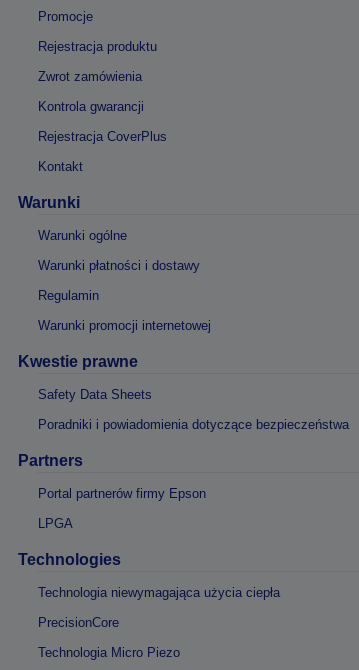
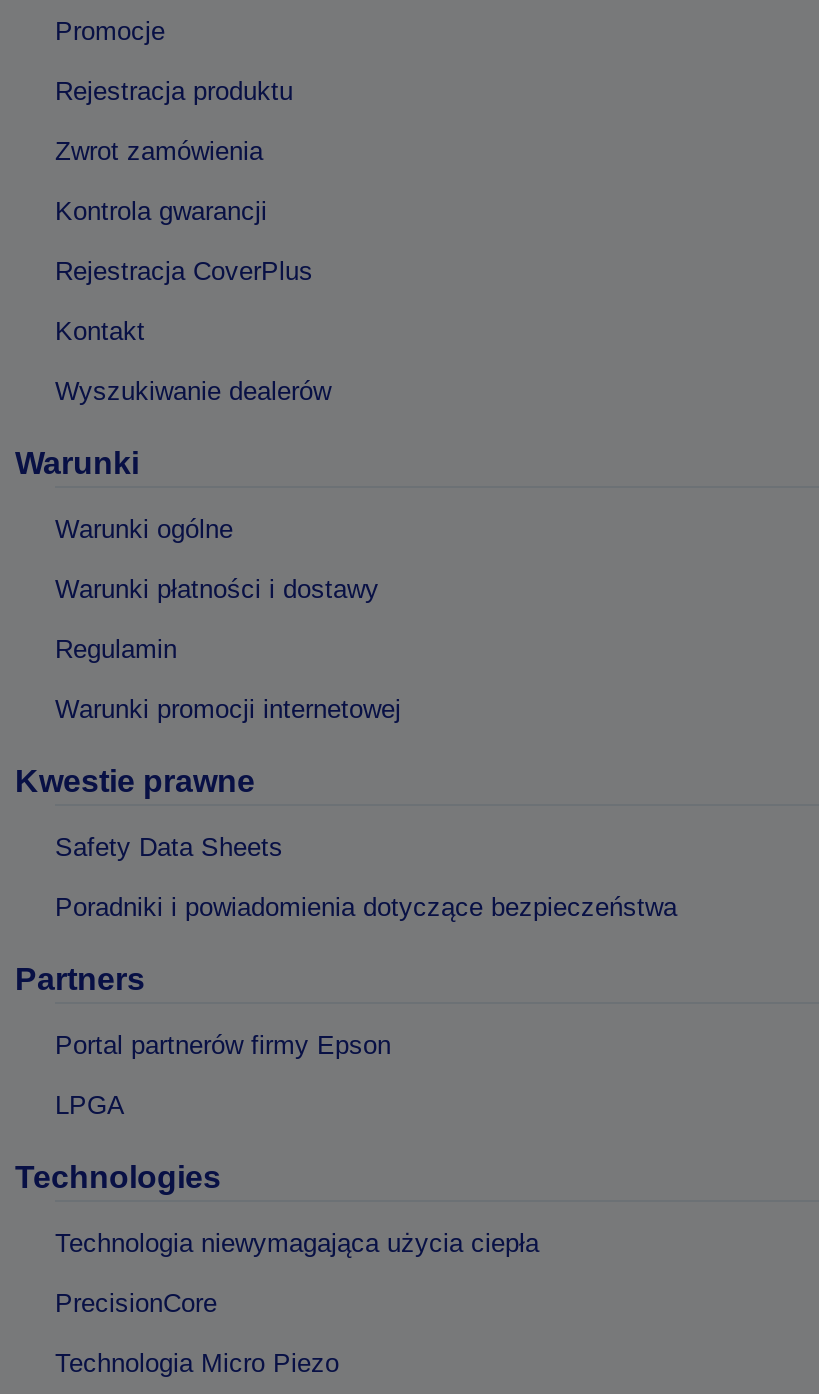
none -> [55,376,331,406] Wyszukiwanie dealerów

